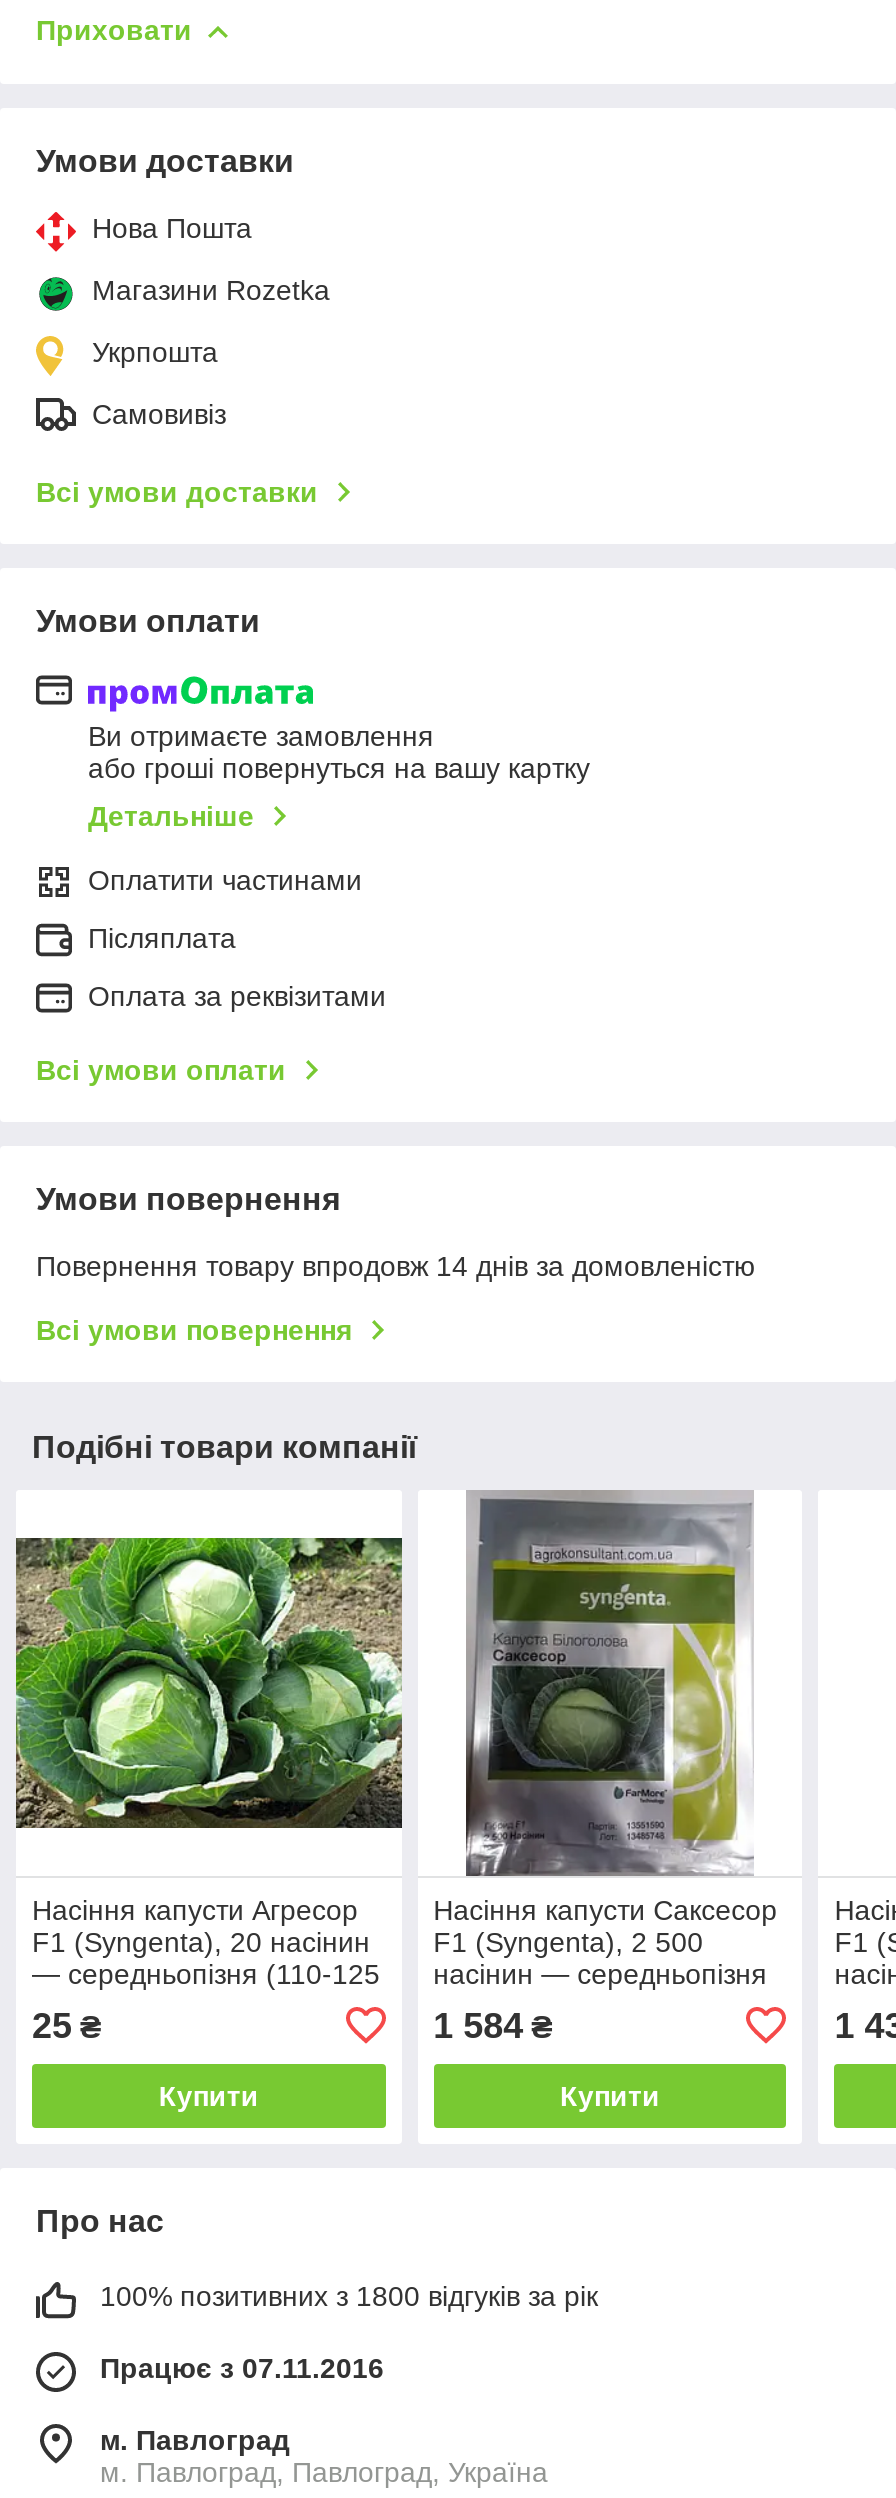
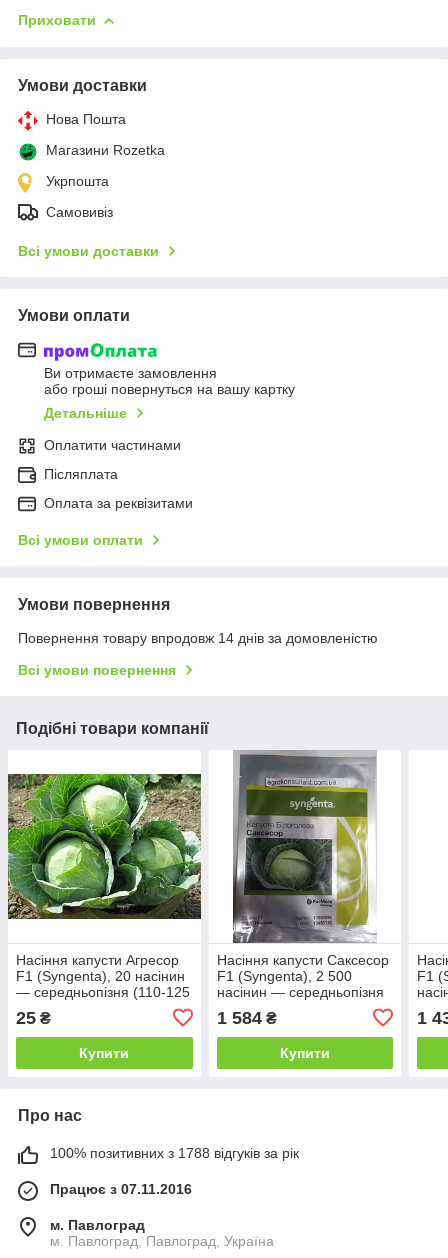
[100,2280,598,2312] 100% позитивних з 1800 відгуків за рік -> [50,1145,299,1161] 100% позитивних з 1788 відгуків за рік

